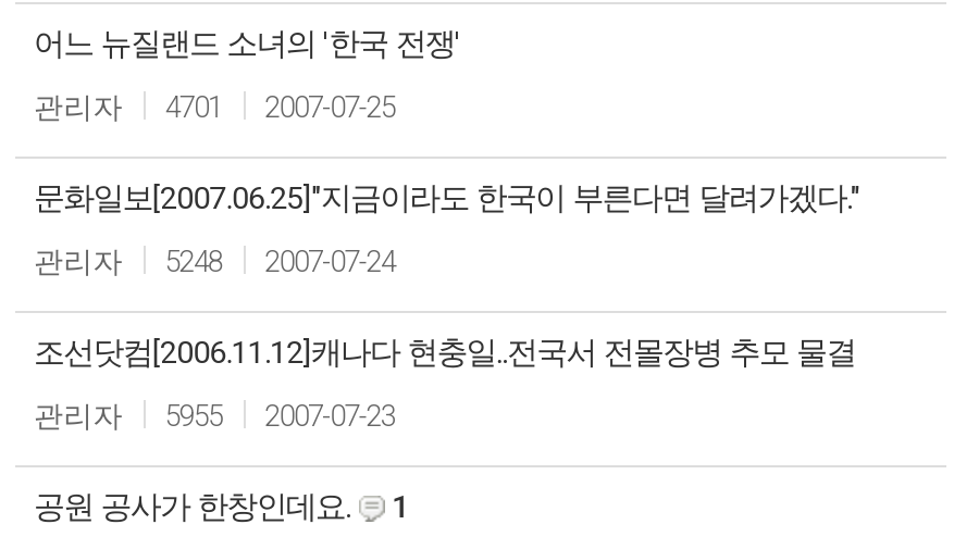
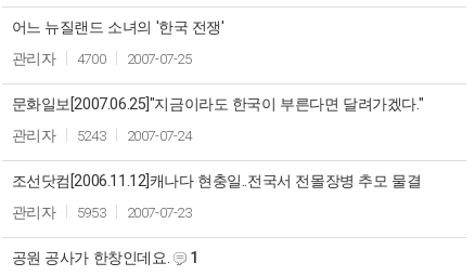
[34,89,395,124] 관리자 4701 2007-07-25 -> [11,50,191,67] 관리자 4700 2007-07-25
[34,243,395,278] 관리자 5248 2007-07-24 -> [11,127,191,144] 관리자 5243 2007-07-24
[34,398,395,433] 관리자 5955 2007-07-23 -> [11,203,191,221] 관리자 5953 2007-07-23

